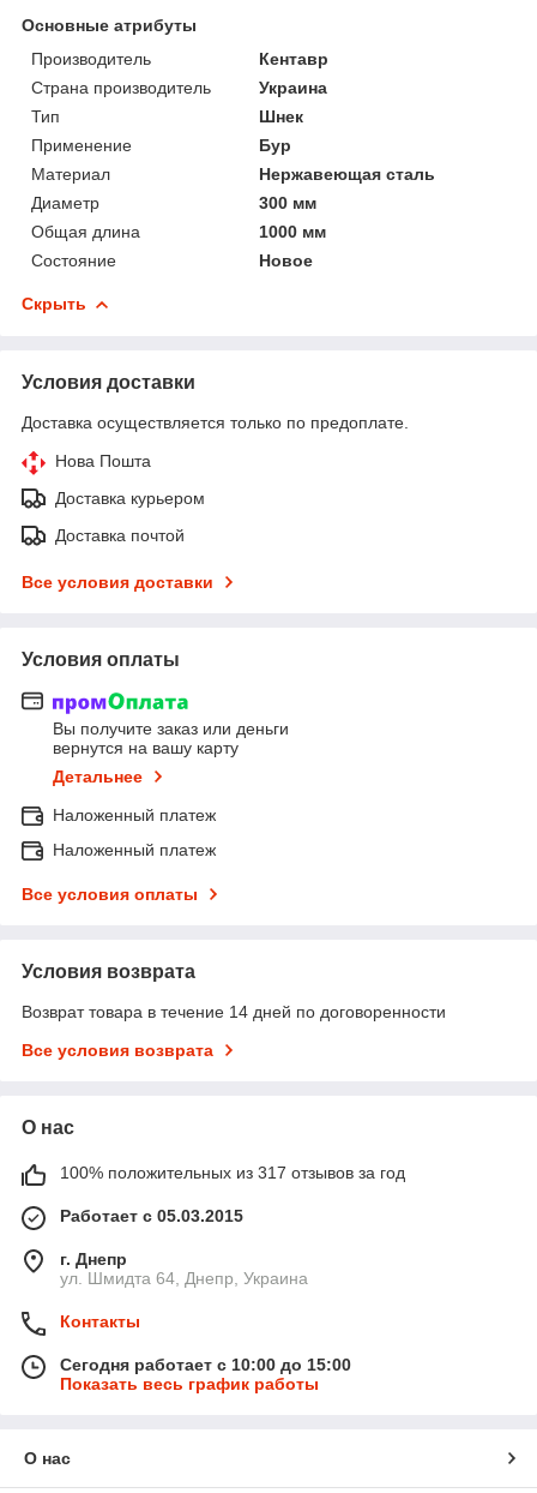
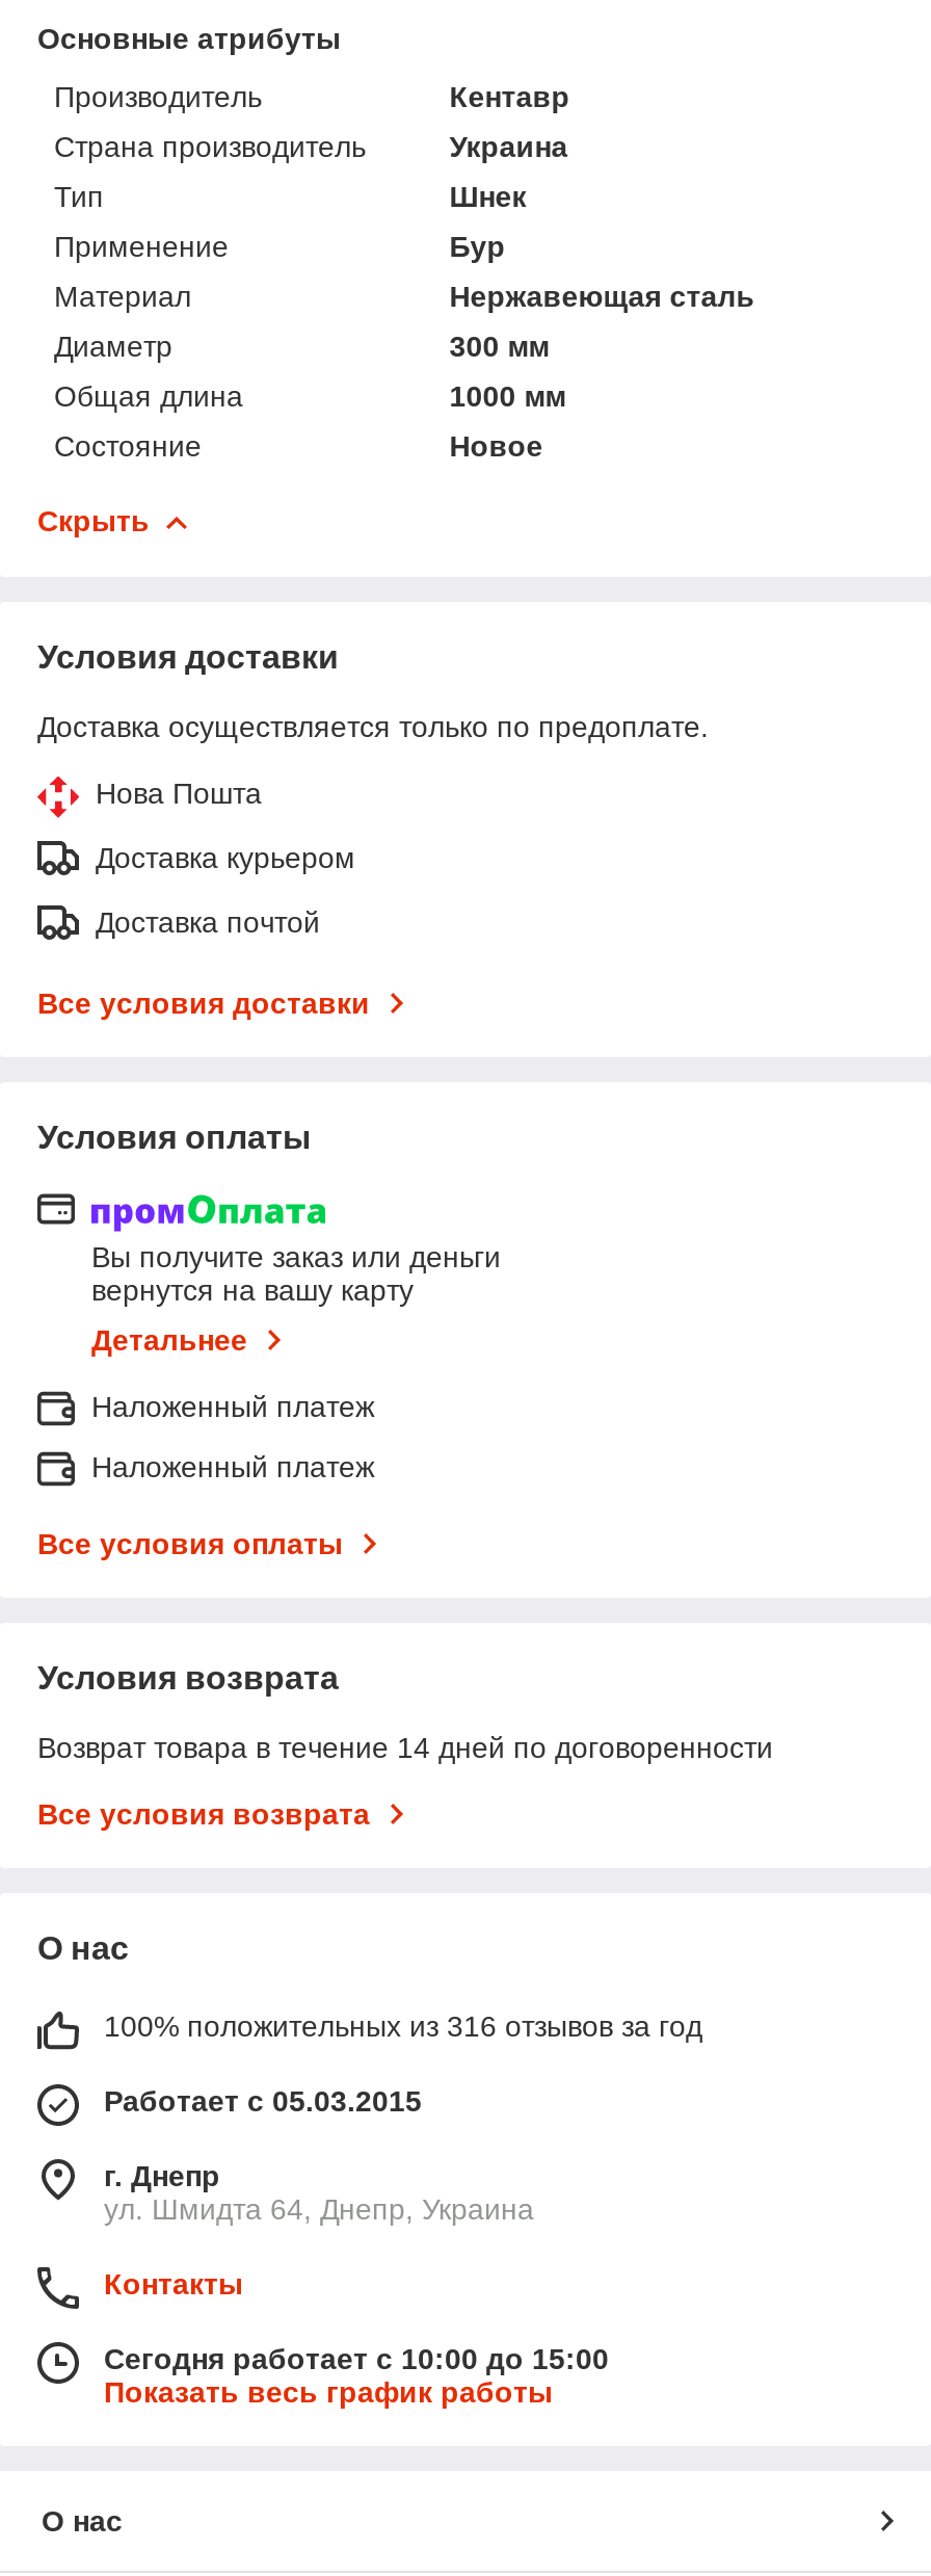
[60,1163,405,1182] 100% положительных из 317 отзывов за год -> [104,2010,702,2043] 100% положительных из 316 отзывов за год

